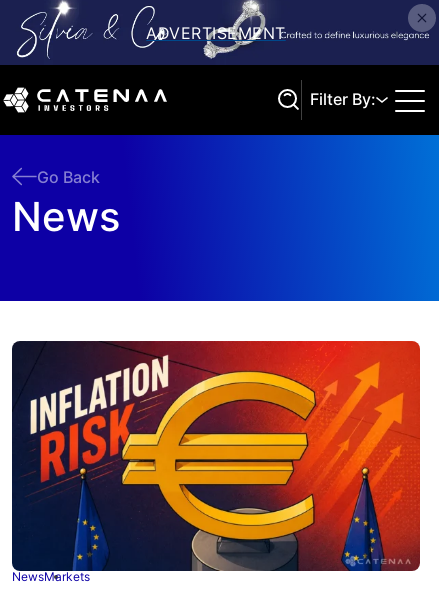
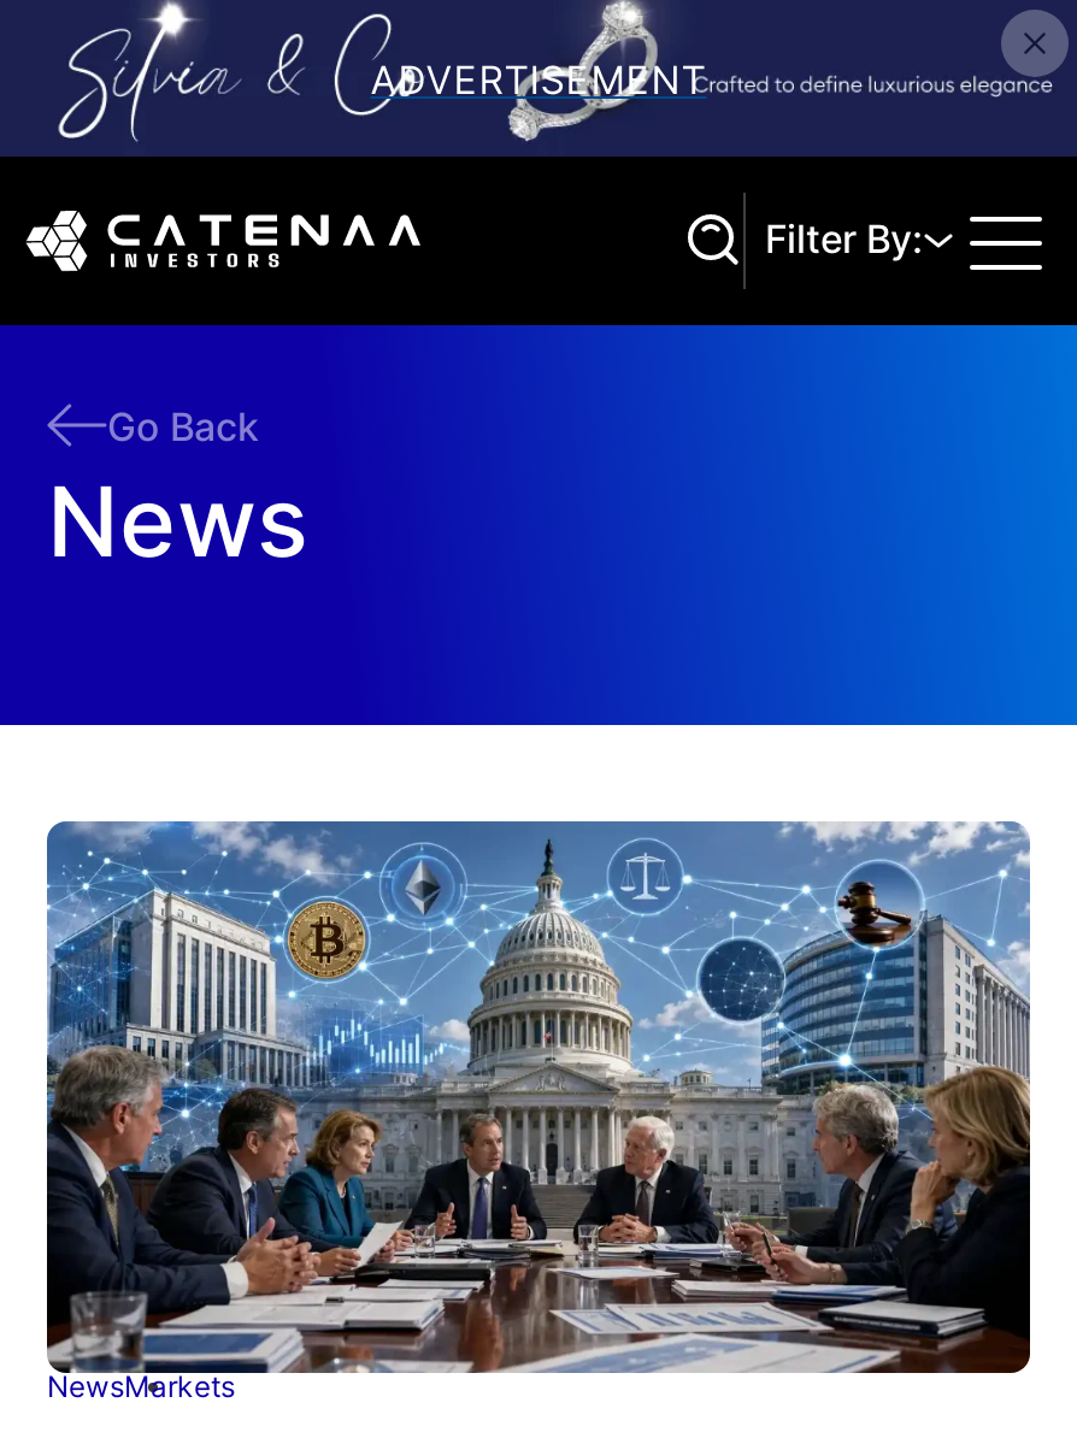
[11,340,421,572] [image] -> [45,819,1032,1378] [image]

